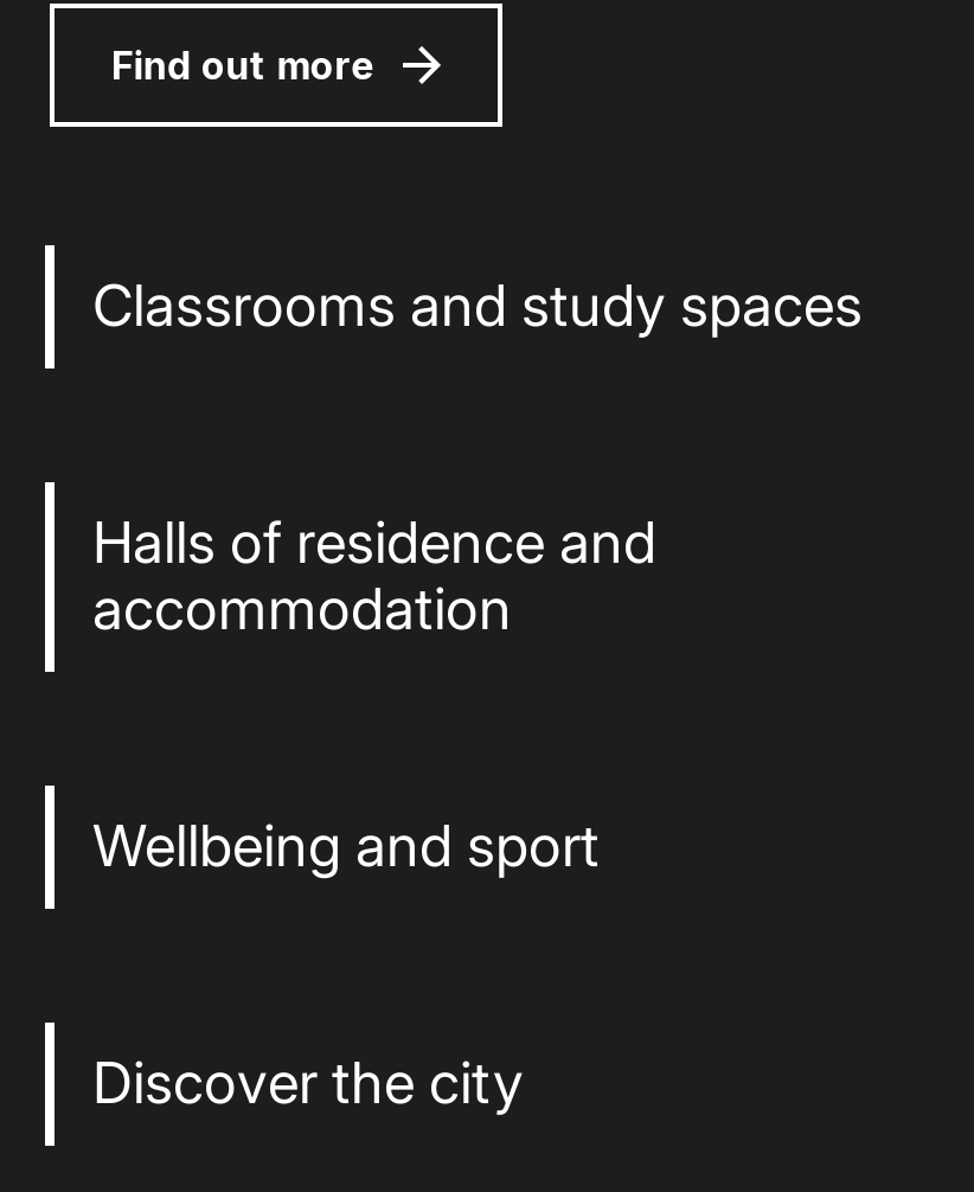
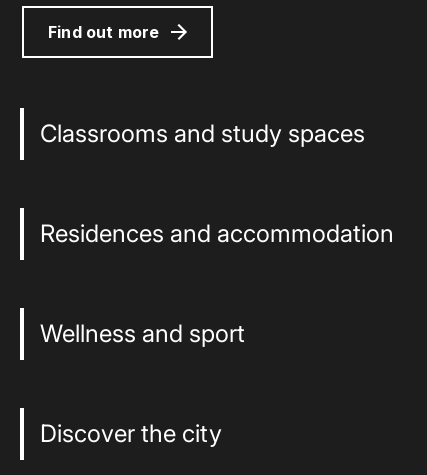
[92,509,656,644] Halls of residence and | accommodation -> [40,219,394,248] Residences and accommodation
[92,812,600,881] Wellbeing and sport -> [40,319,245,348] Wellness and sport

